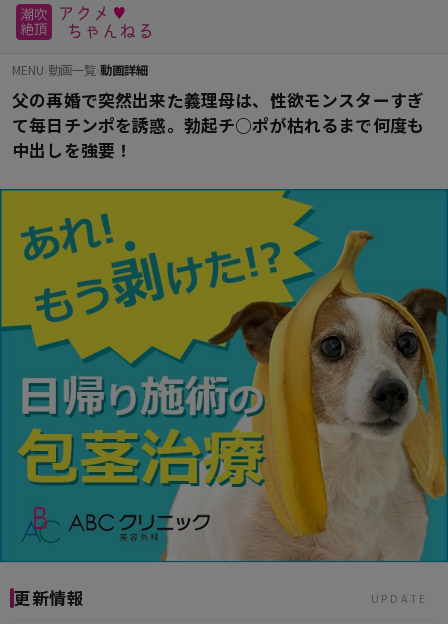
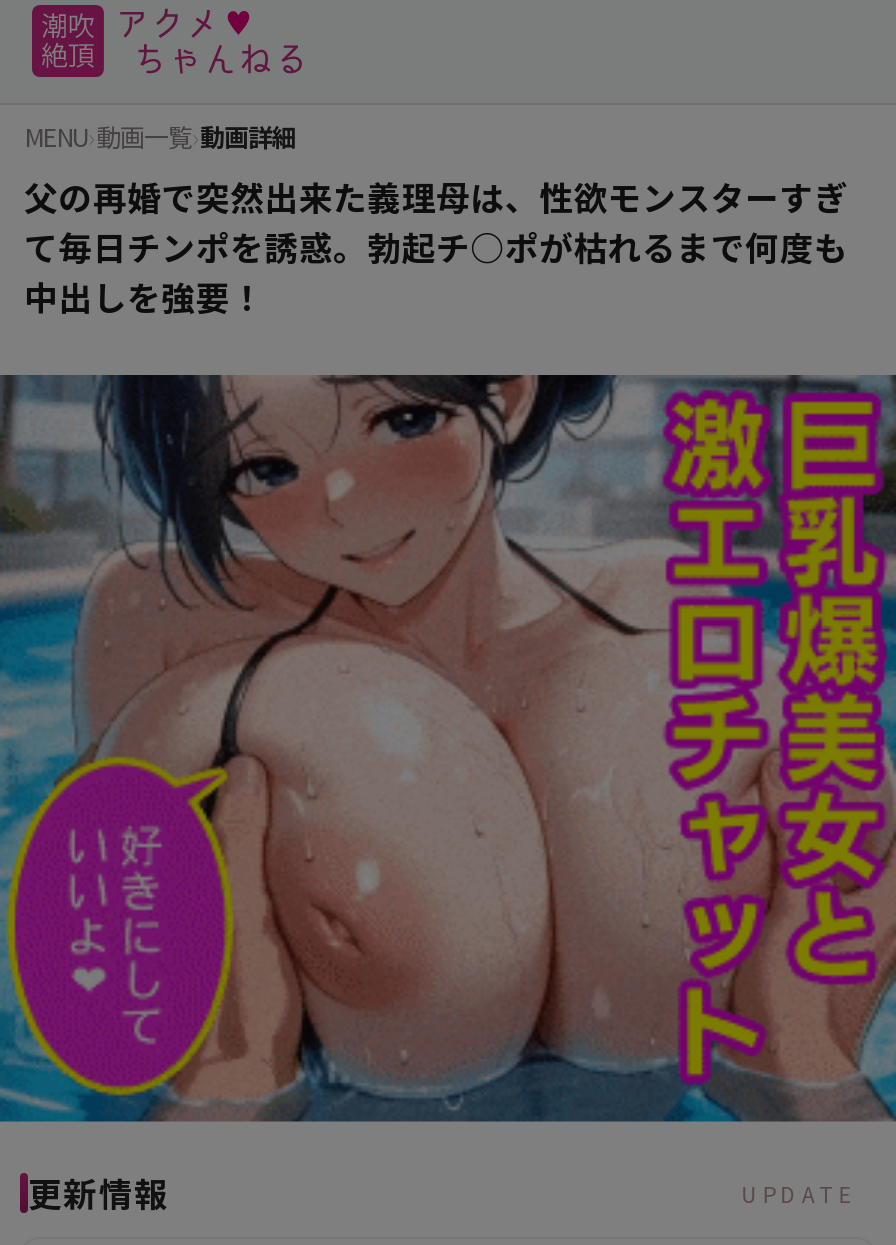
[3,188,445,563] [image] -> [6,373,890,1123] [image]

